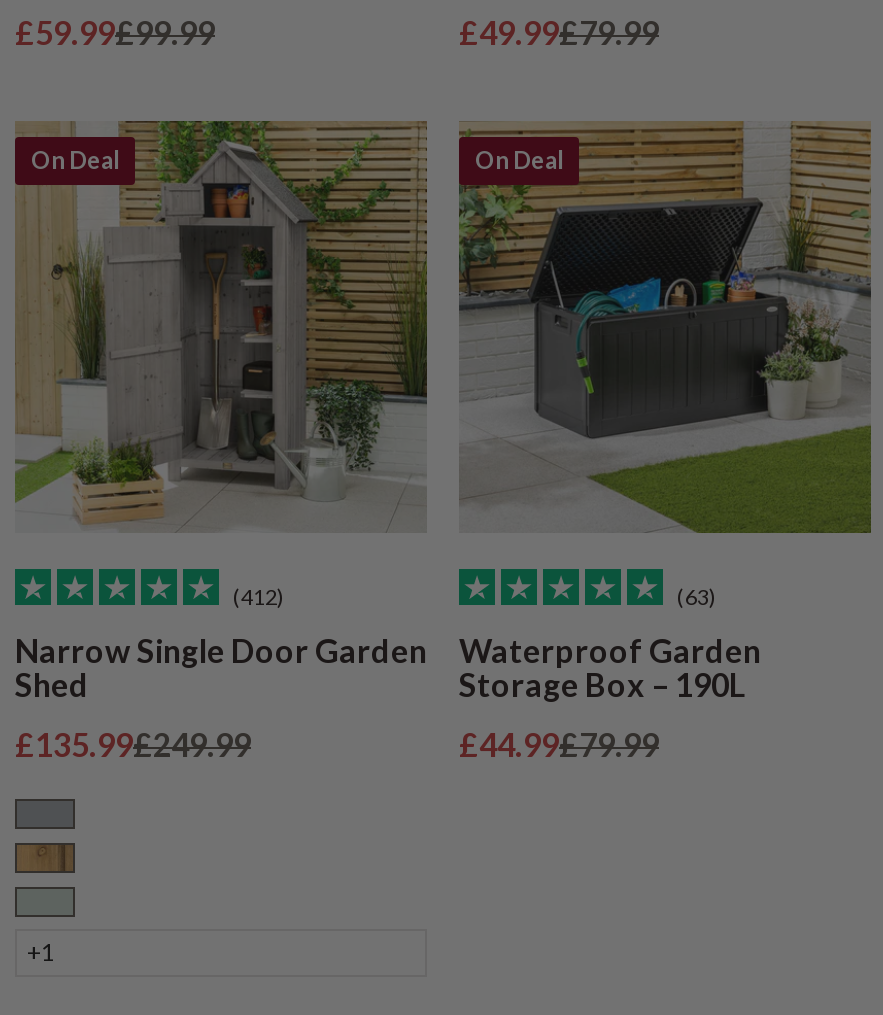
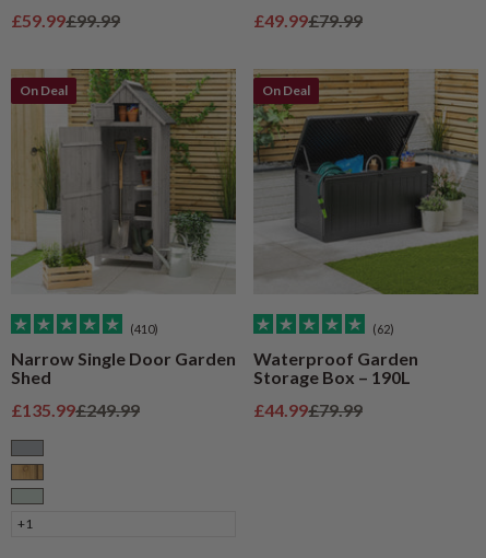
[233,583,285,609] (412) -> [130,322,158,336] (410)
[677,583,717,609] (63) -> [372,322,394,336] (62)

